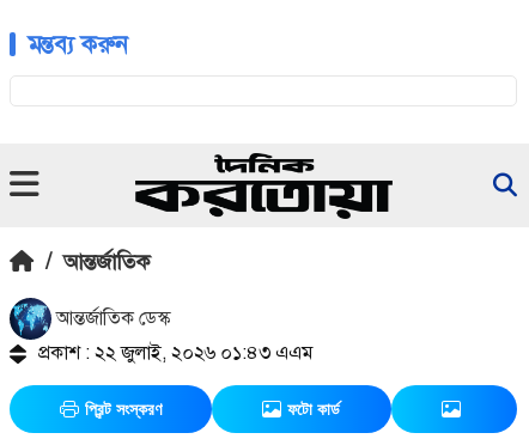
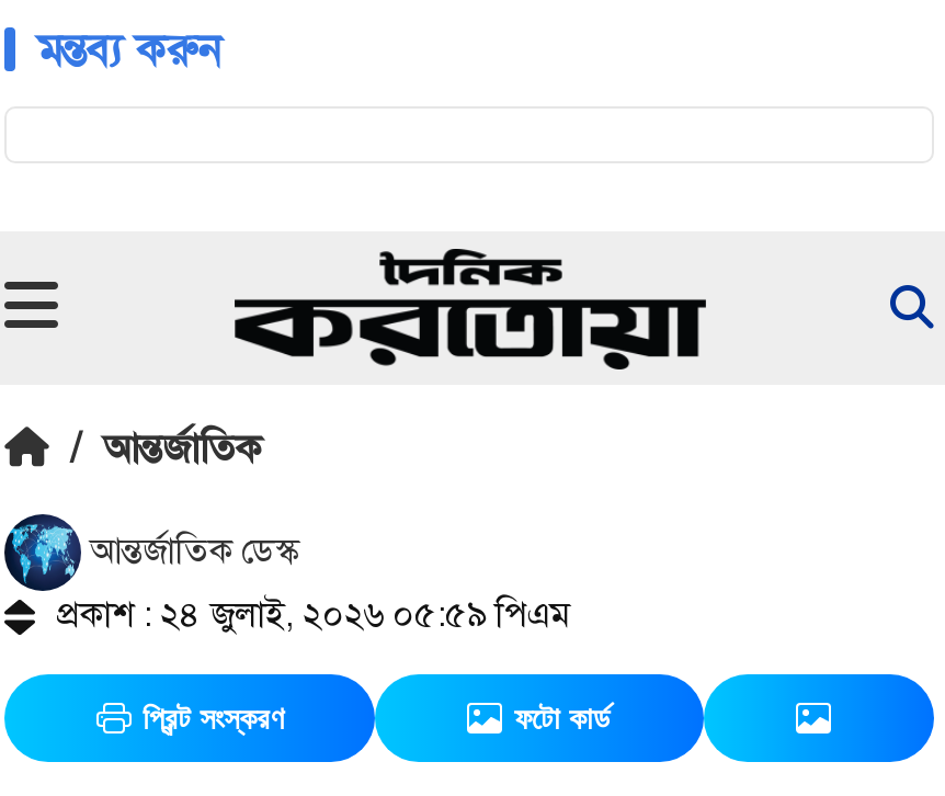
[38,340,312,365] প্রকাশ : ২২ জুলাই, ২০২৬ ০১:৪৩ এএম -> [57,591,570,637] প্রকাশ : ২৪ জুলাই, ২০২৬ ০৫:৫৯ পিএম

